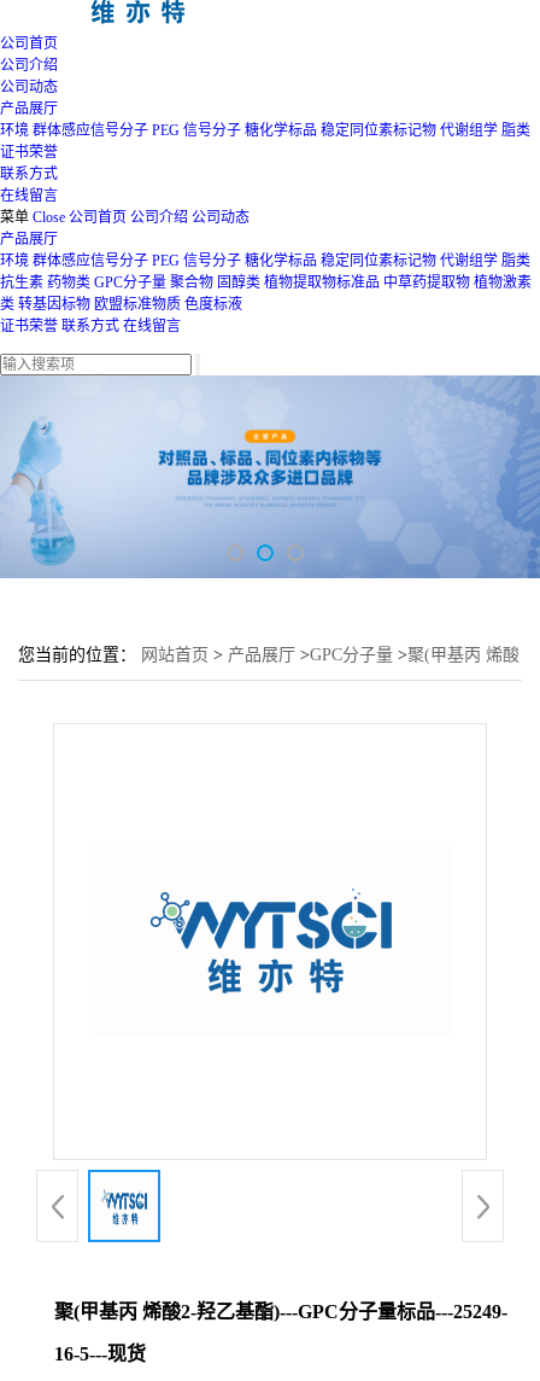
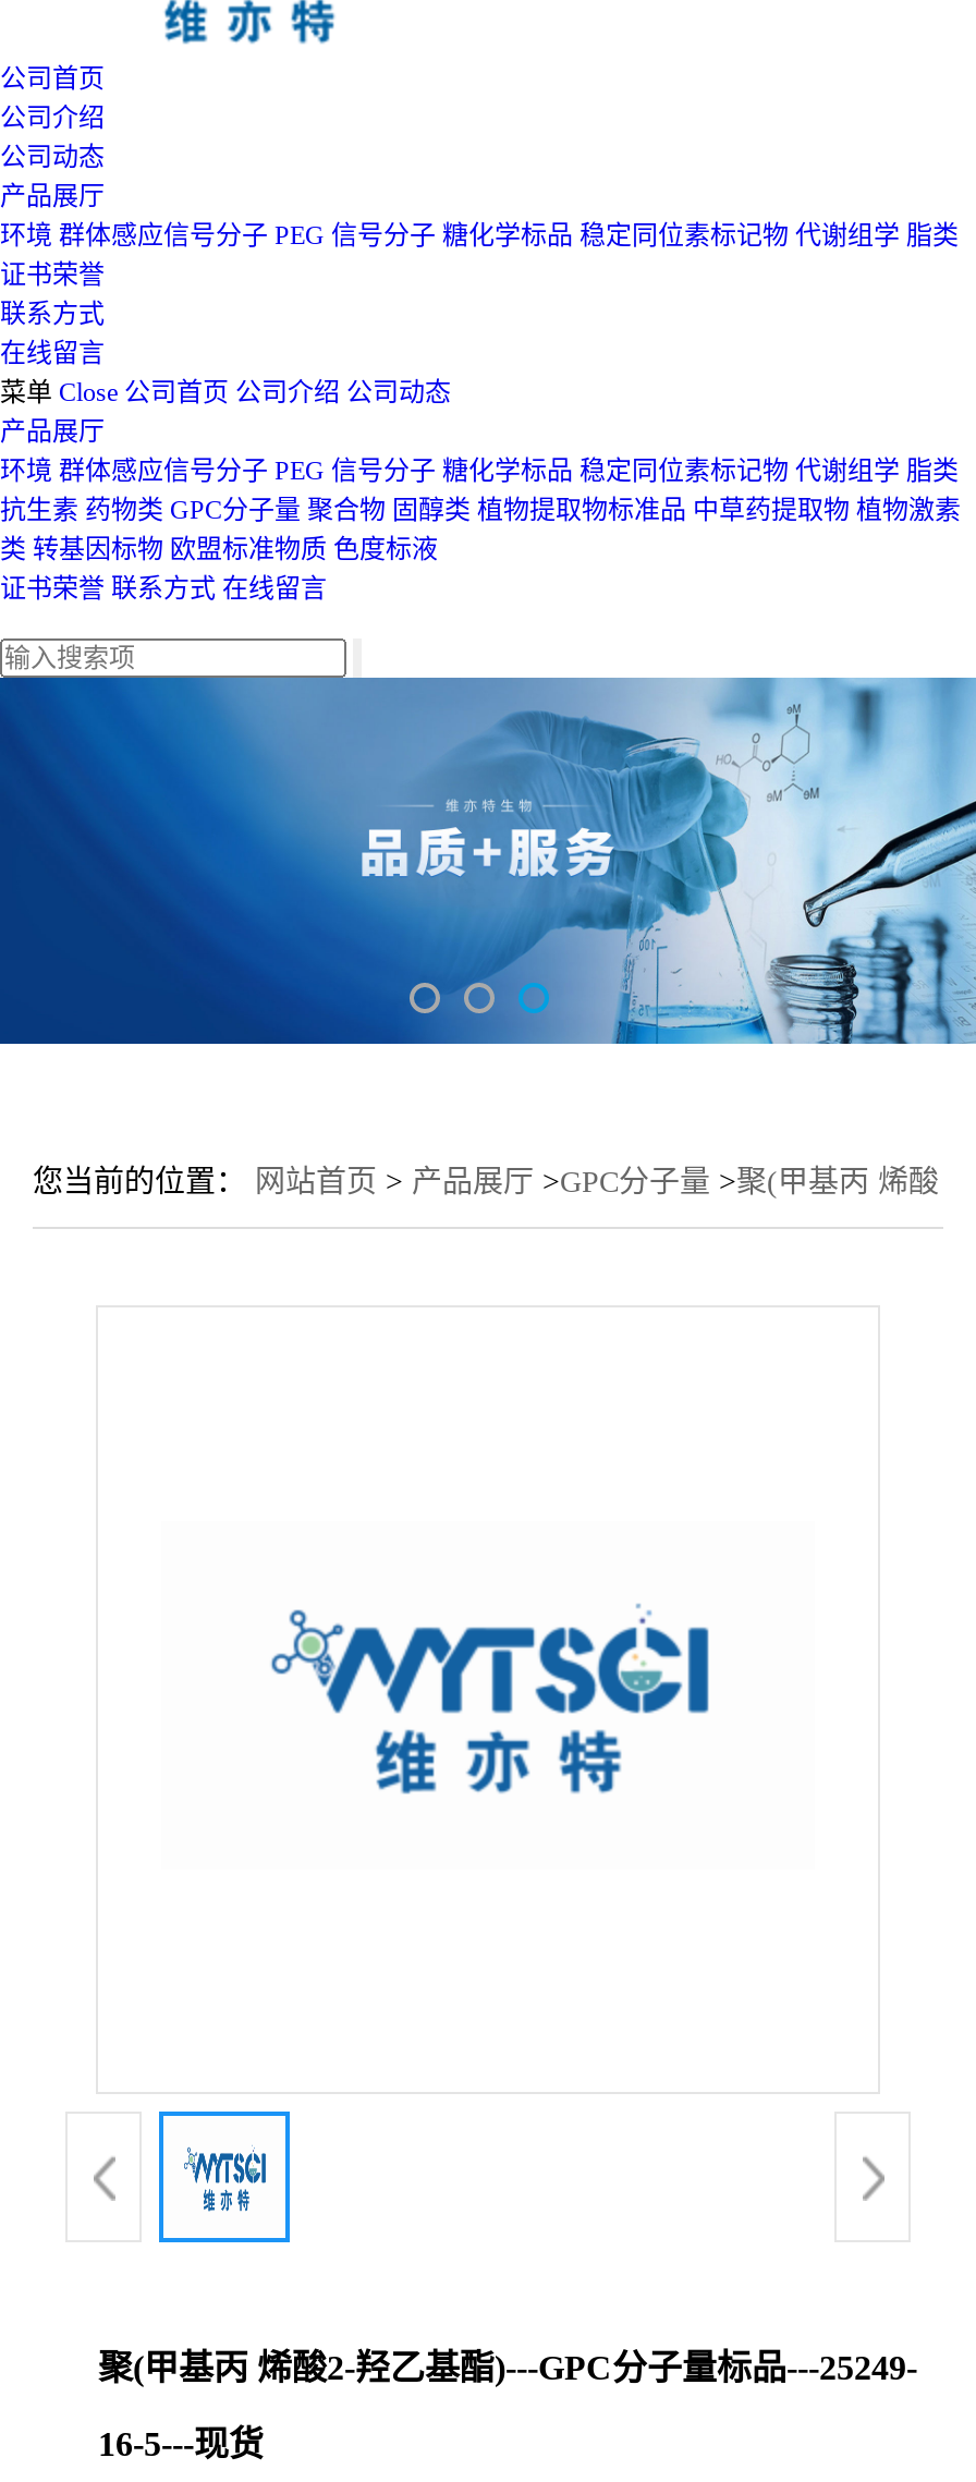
[4,374,536,579] [image] -> [7,676,969,1046] [image]

